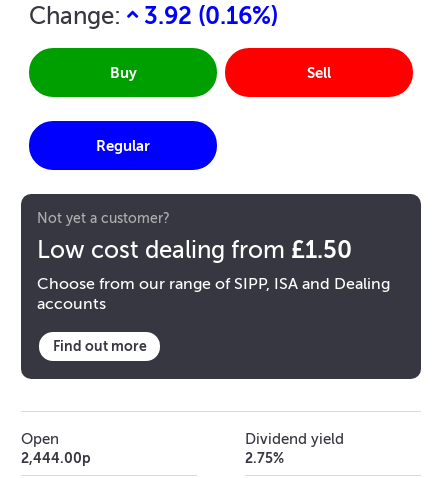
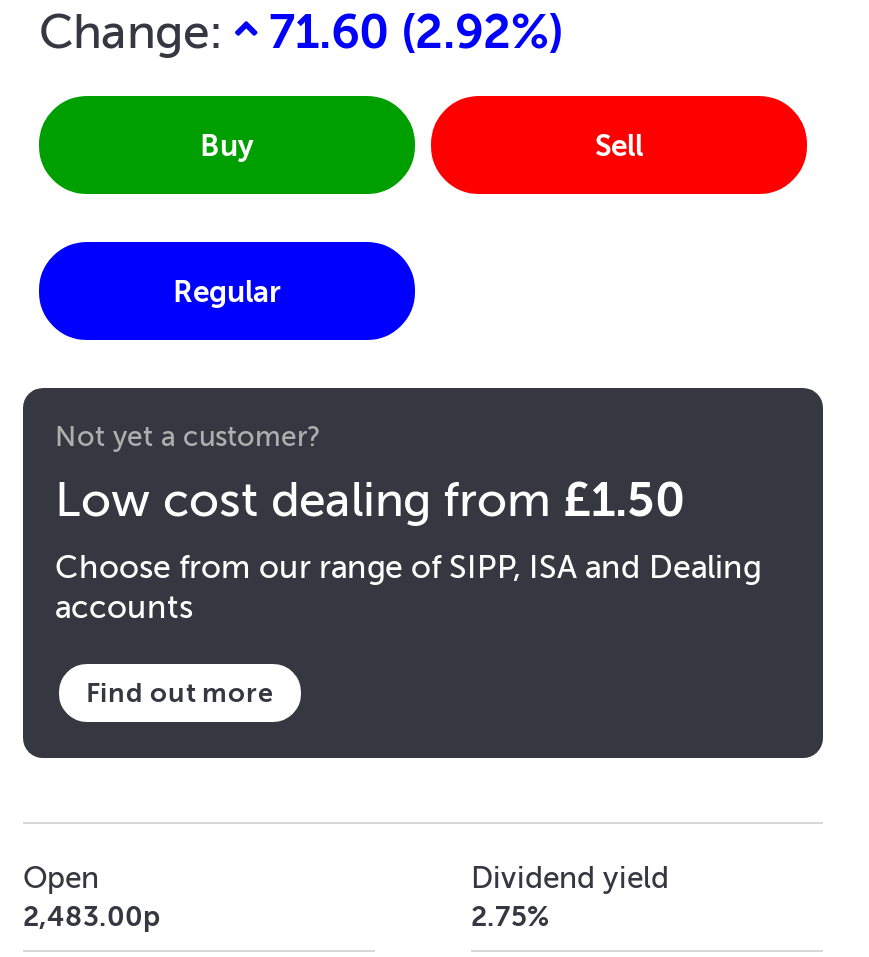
[29,2,278,30] Change: 3.92 (0.16%) -> [39,3,563,59] Change: 71.60 (2.92%)
[21,450,91,466] 2,444.00p -> [23,900,161,932] 2,483.00p

